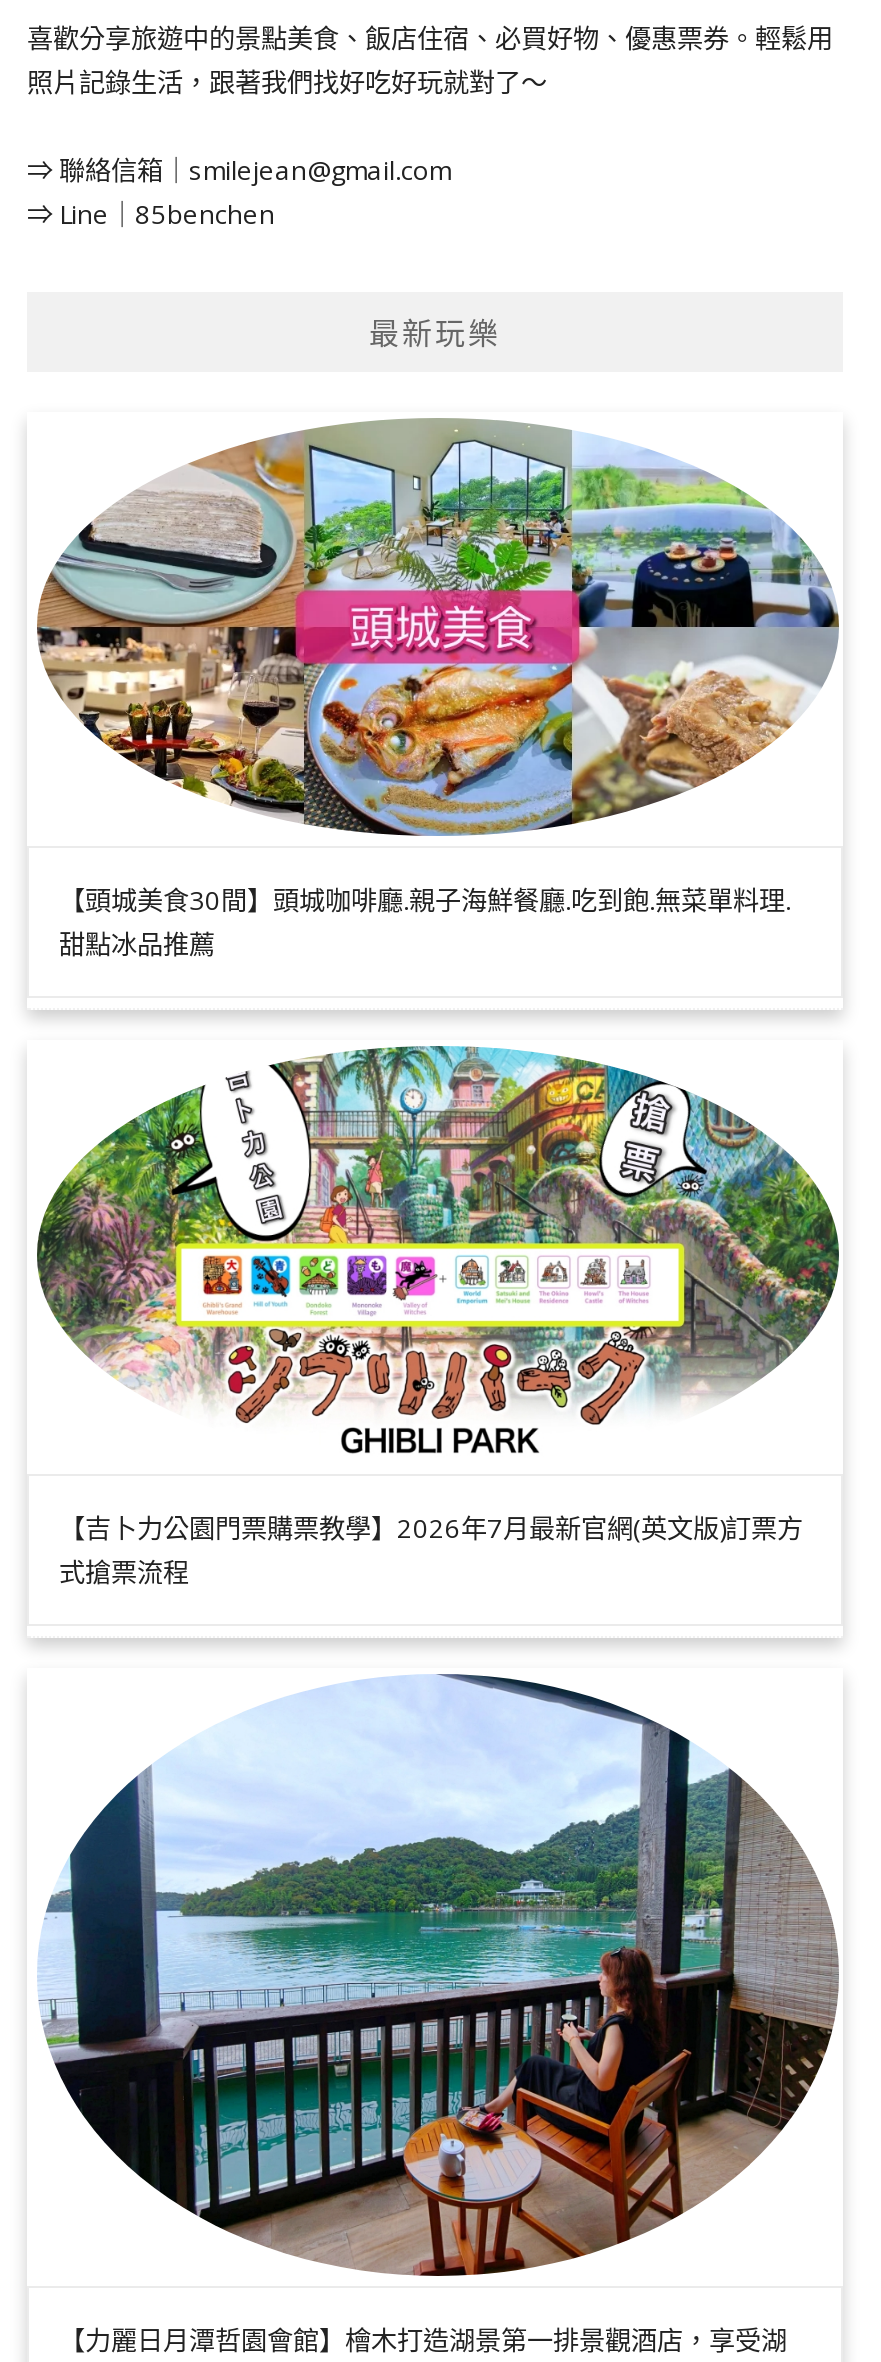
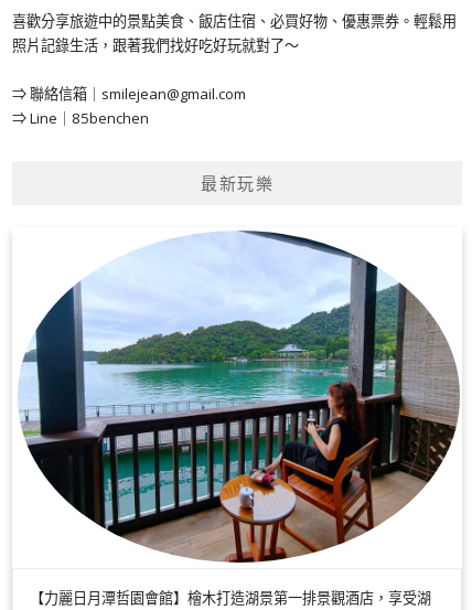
[35,418,841,962] [image] | 【頭城美食30間】頭城咖啡廳.親子海鮮餐廳.吃到飽.無菜單料理. | 甜點冰品推薦 -> none
[35,1044,841,1590] [image] | 【吉卜力公園門票購票教學】2026年7月最新官網(英文版)訂票方 | 式搶票流程 -> none

